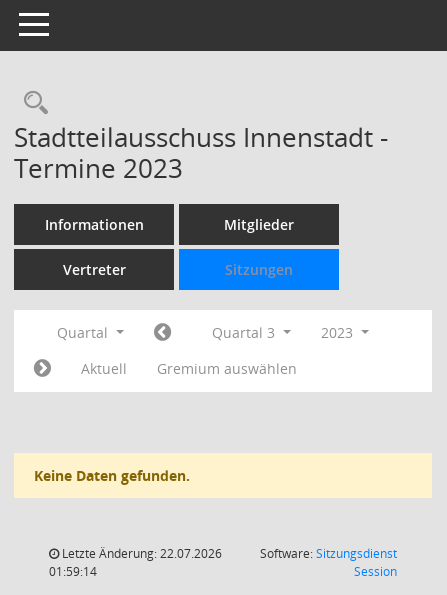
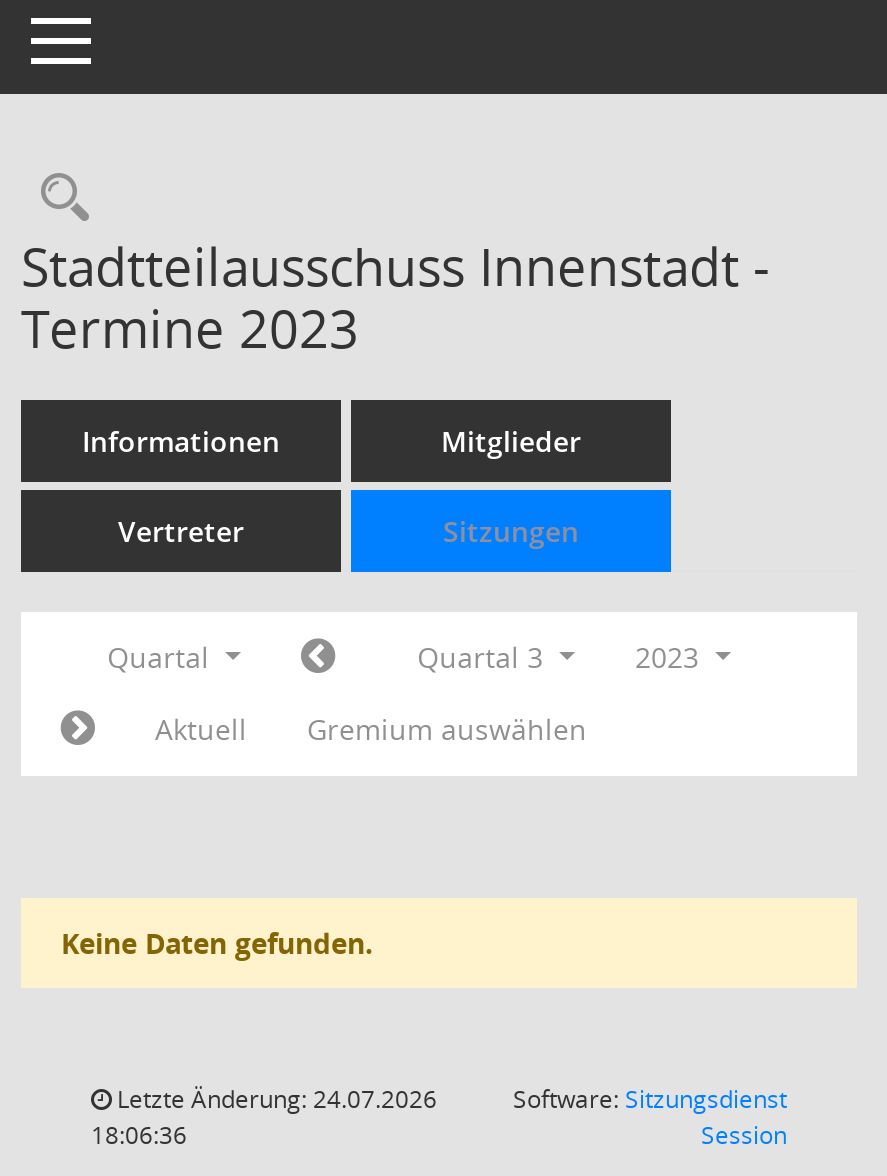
[59,545,222,562] Letzte Änderung: 22.07.2026 -> [111,1082,437,1116] Letzte Änderung: 24.07.2026
[49,563,97,580] 01:59:14 -> [91,1118,187,1152] 18:06:36

